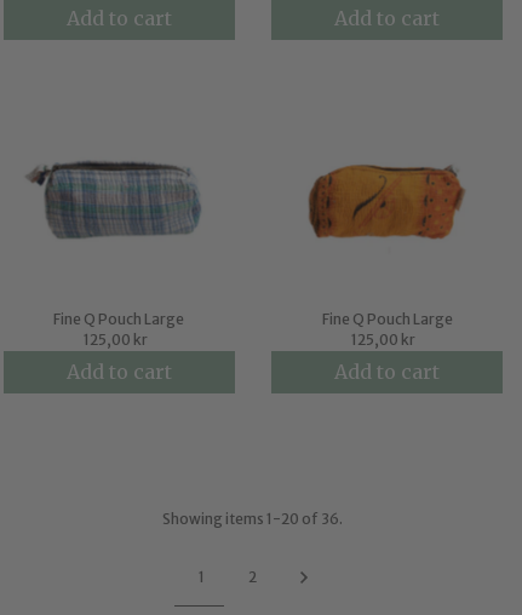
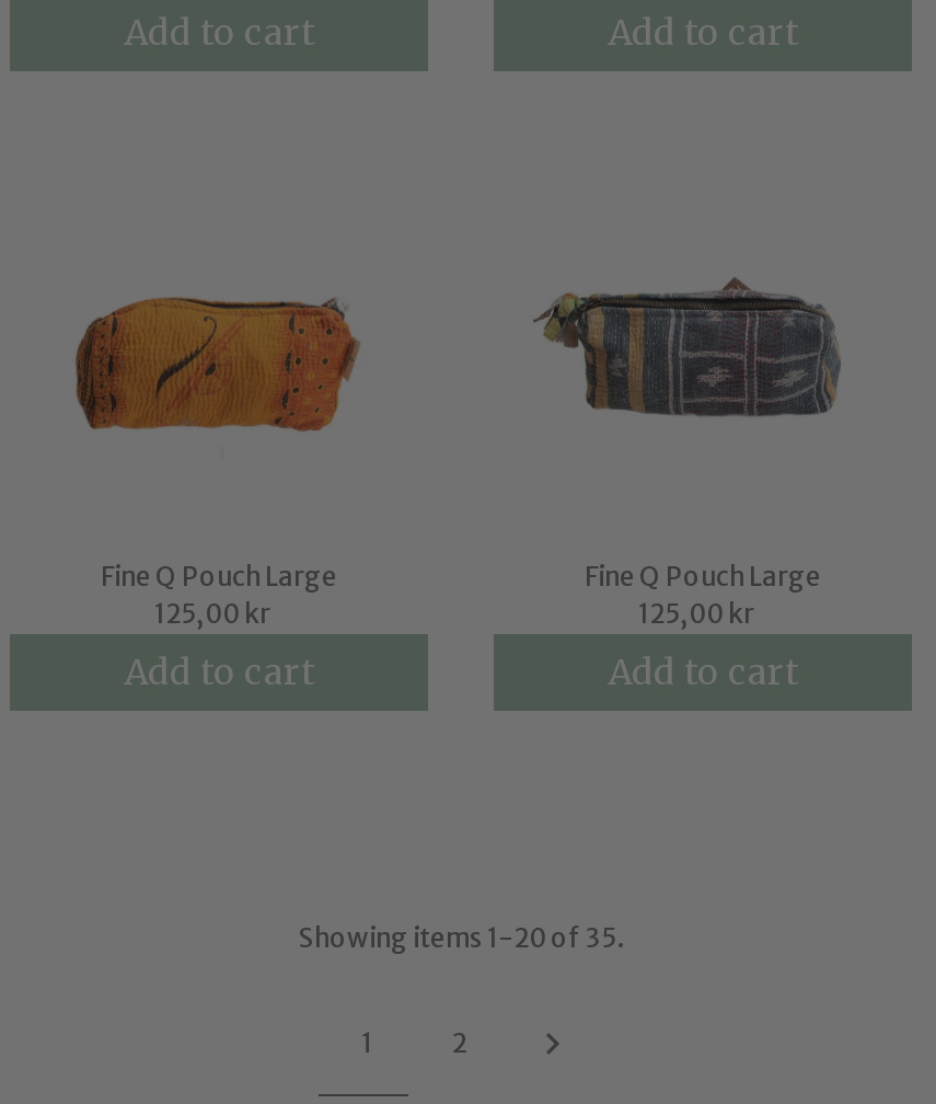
[25,160,202,240] [image] -> [51,290,367,435] [image]
[296,155,466,241] [image] -> [533,275,844,433] [image]
[163,509,343,527] Showing items 1-20 of 36. -> [299,920,623,953] Showing items 1-20 of 35.

